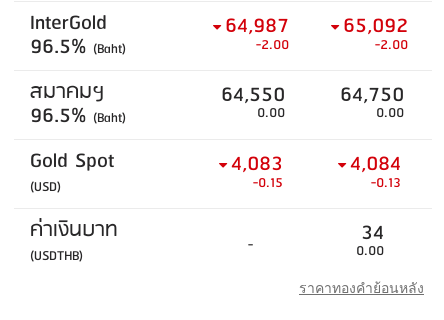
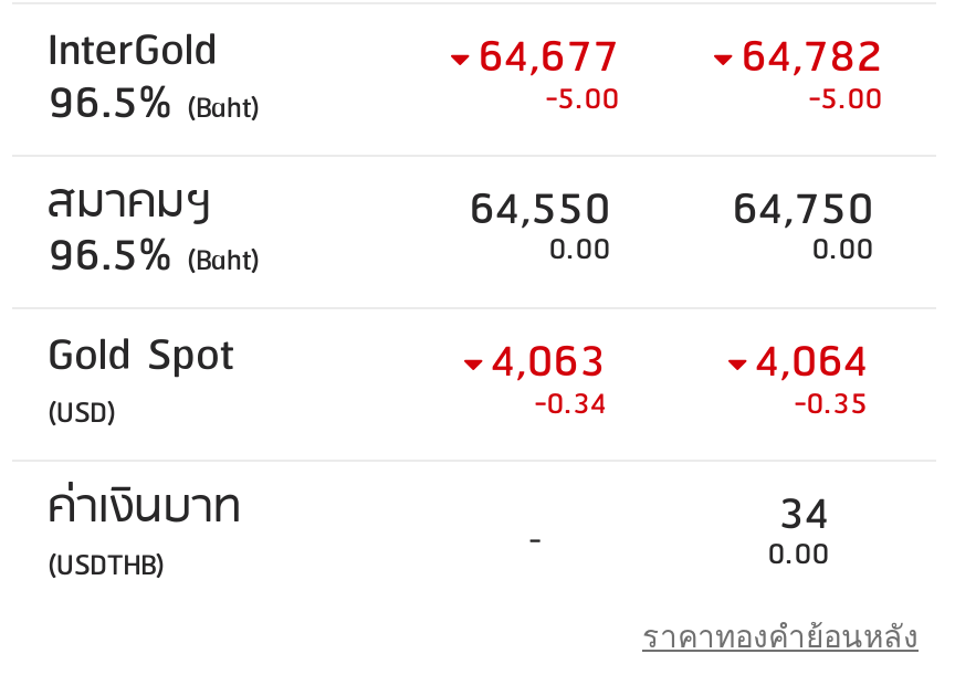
[224,8,288,43] 64,987 -> [478,19,619,96] 64,677
[343,8,408,43] 65,092 -> [741,19,882,96] 64,782
[255,33,288,56] -2.00 -> [546,74,619,125] -5.00
[375,33,408,56] -2.00 -> [809,74,882,125] -5.00
[230,146,282,181] 4,083 -> [491,324,606,401] 4,063
[350,146,401,181] 4,084 -> [755,324,868,401] 4,064
[252,171,282,194] -0.15 -> [535,379,606,430] -0.34
[371,171,401,194] -0.13 -> [795,379,868,430] -0.35

